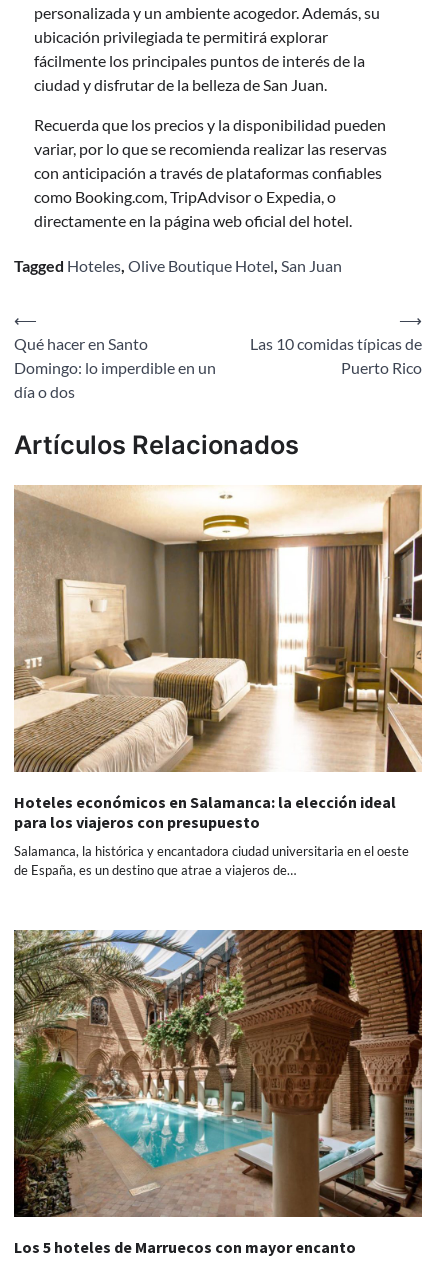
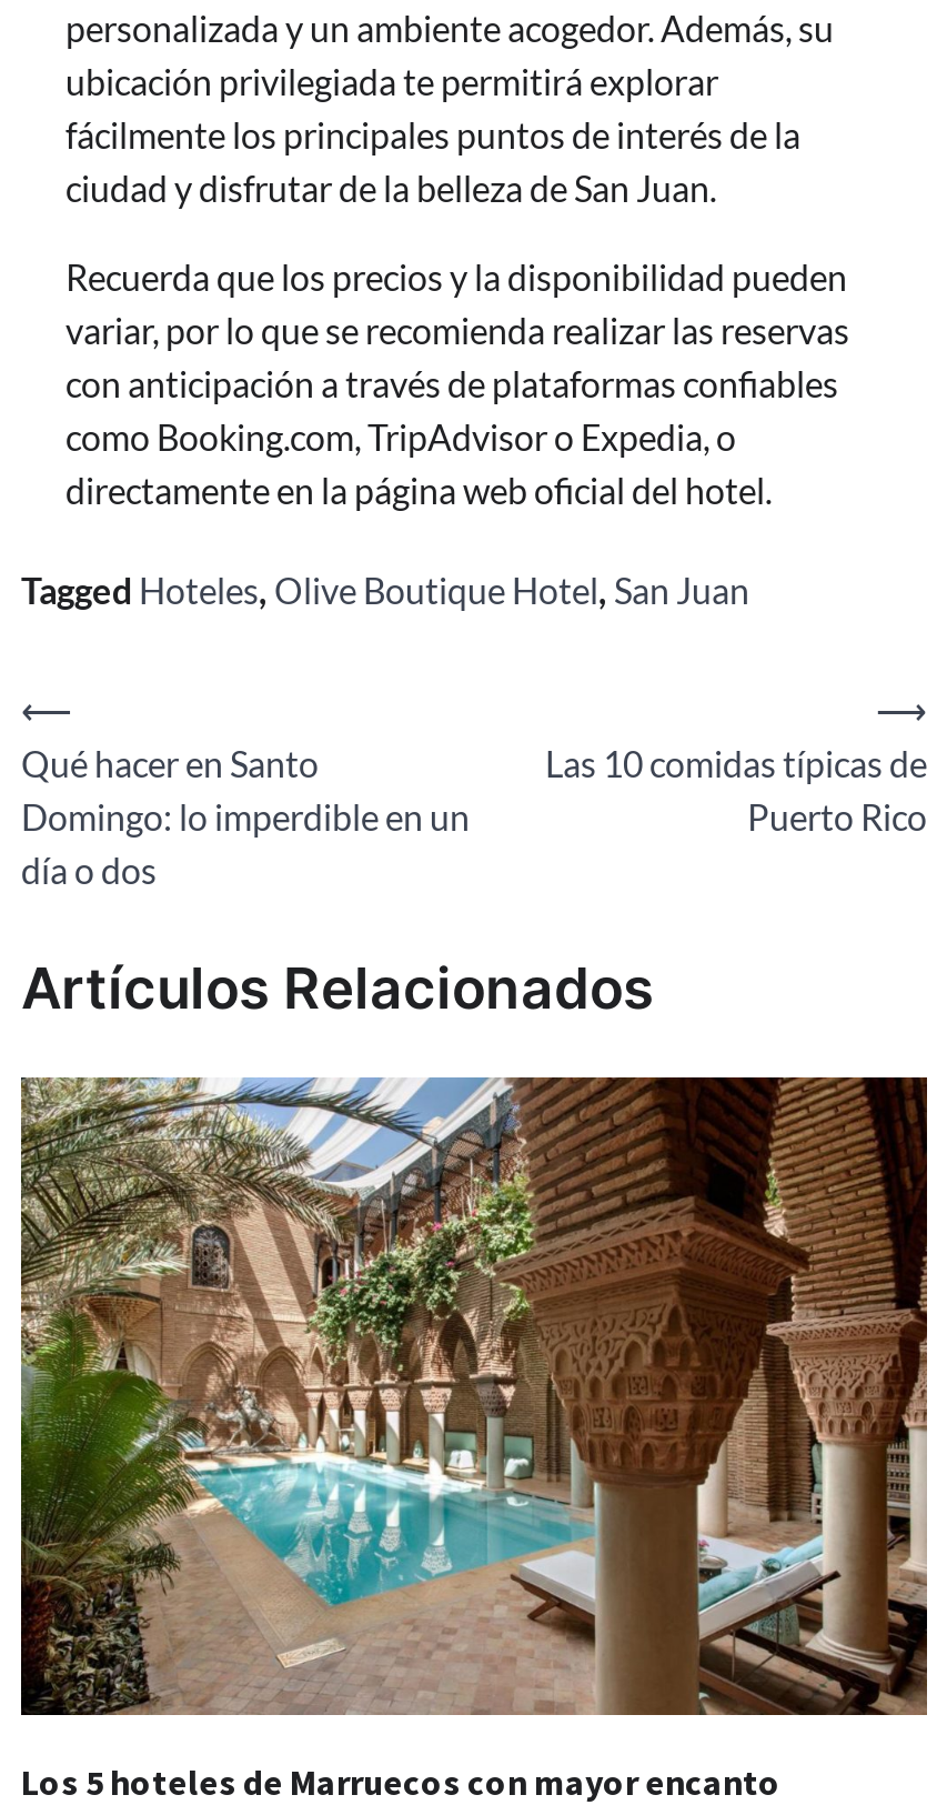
[13,485,423,878] [image] | Hoteles económicos en Salamanca: la elección ideal | para los viajeros con presupuesto | Salamanca, la histórica y encantadora ciudad universitaria en el oeste | de España, es un destino que atrae a viajeros de… -> none

